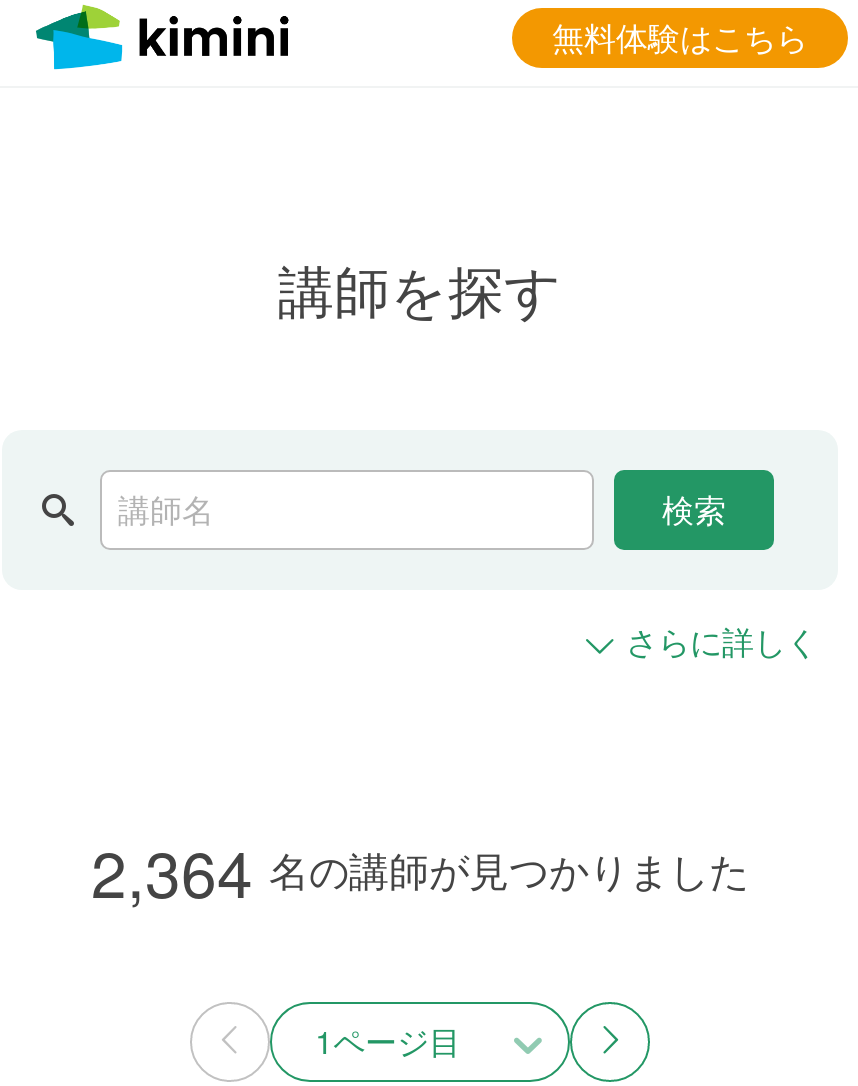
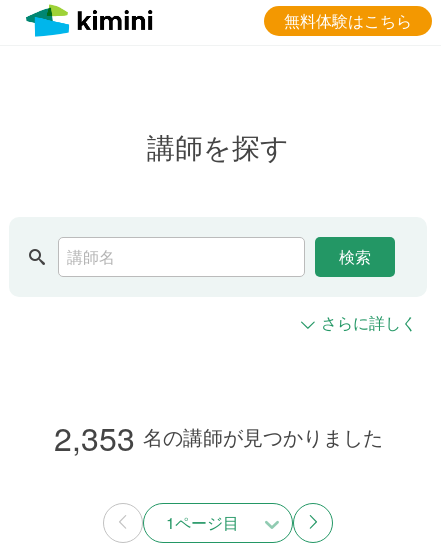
[91,824,749,916] 2,364 名の講師が見つかりました -> [53,414,382,460] 2,353 名の講師が見つかりました

